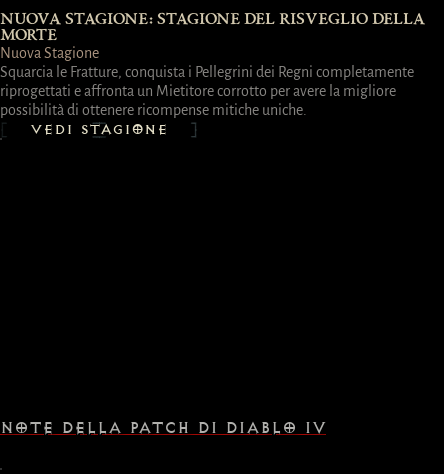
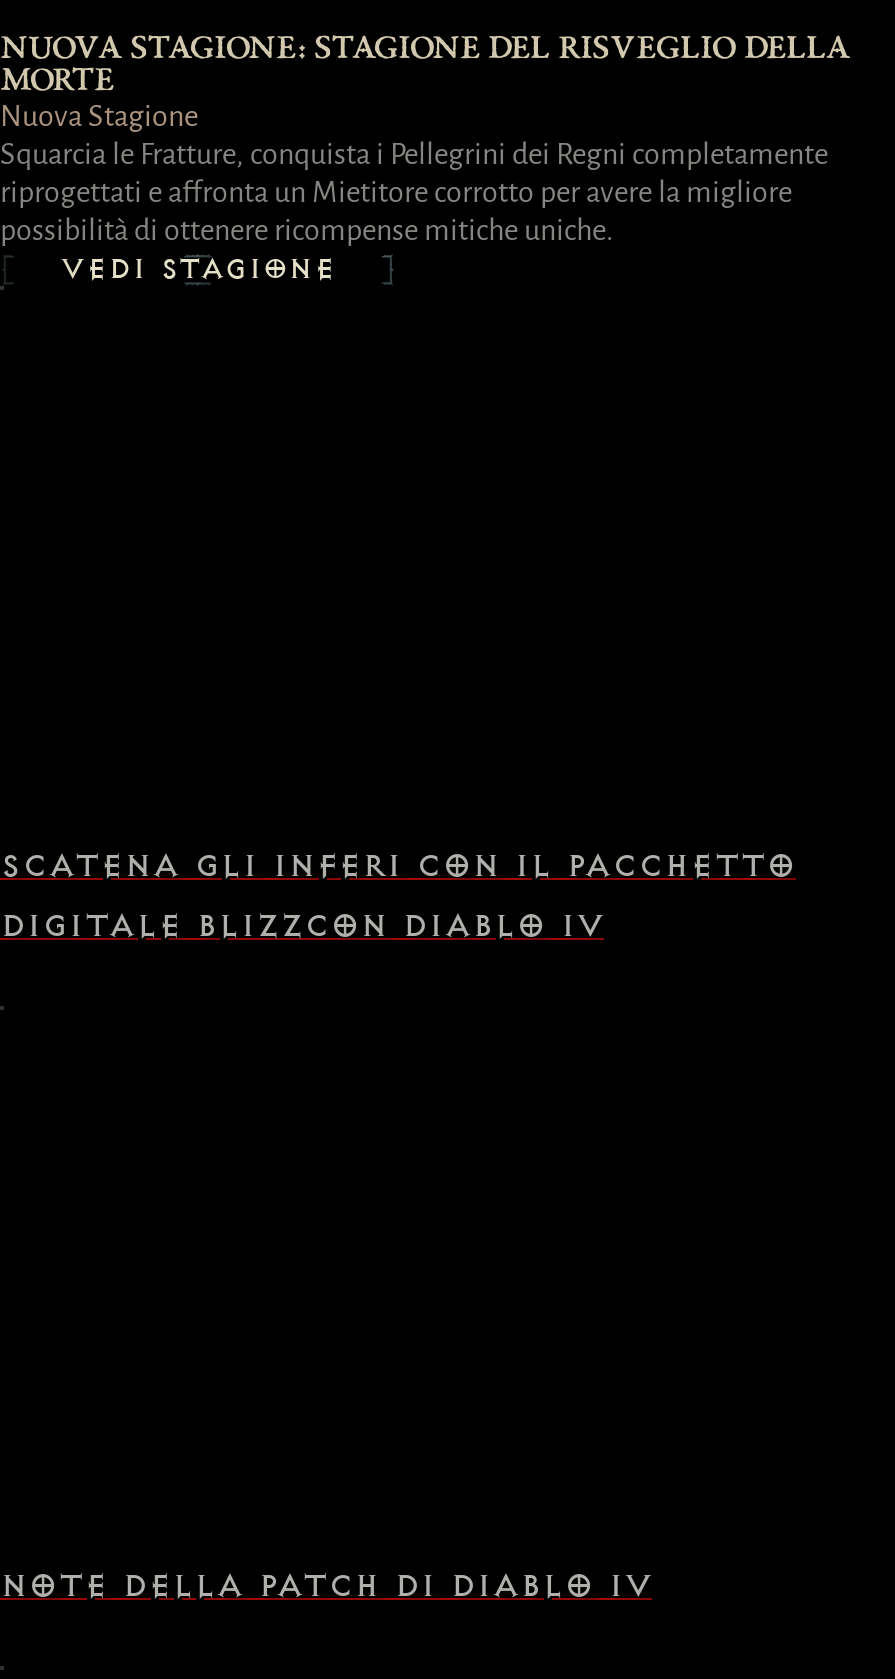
none -> [0,846,796,948] SCATENA GLI INFERI CON IL PACCHETTO | DIGITALE BLIZZCON DIABLO IV

